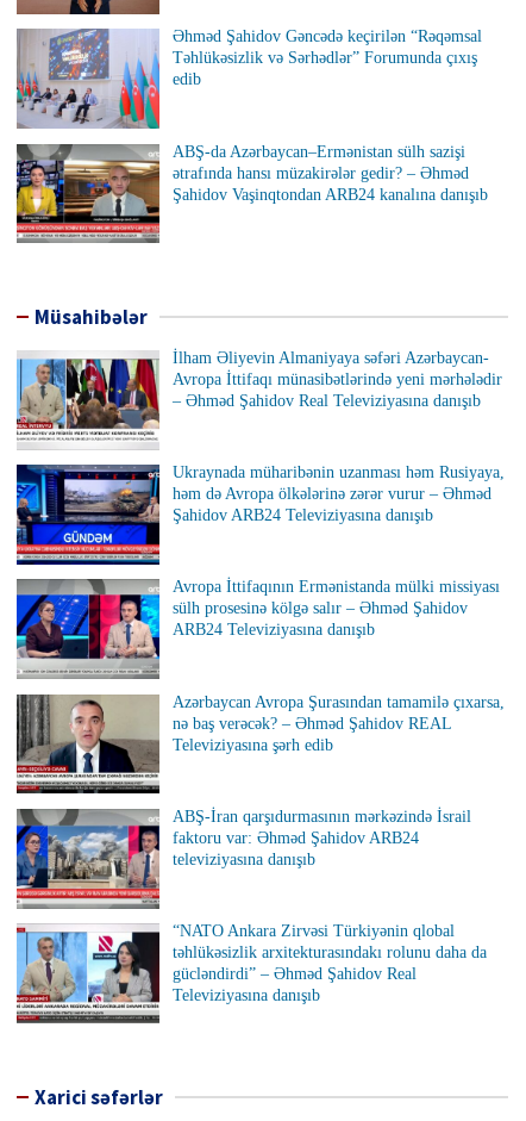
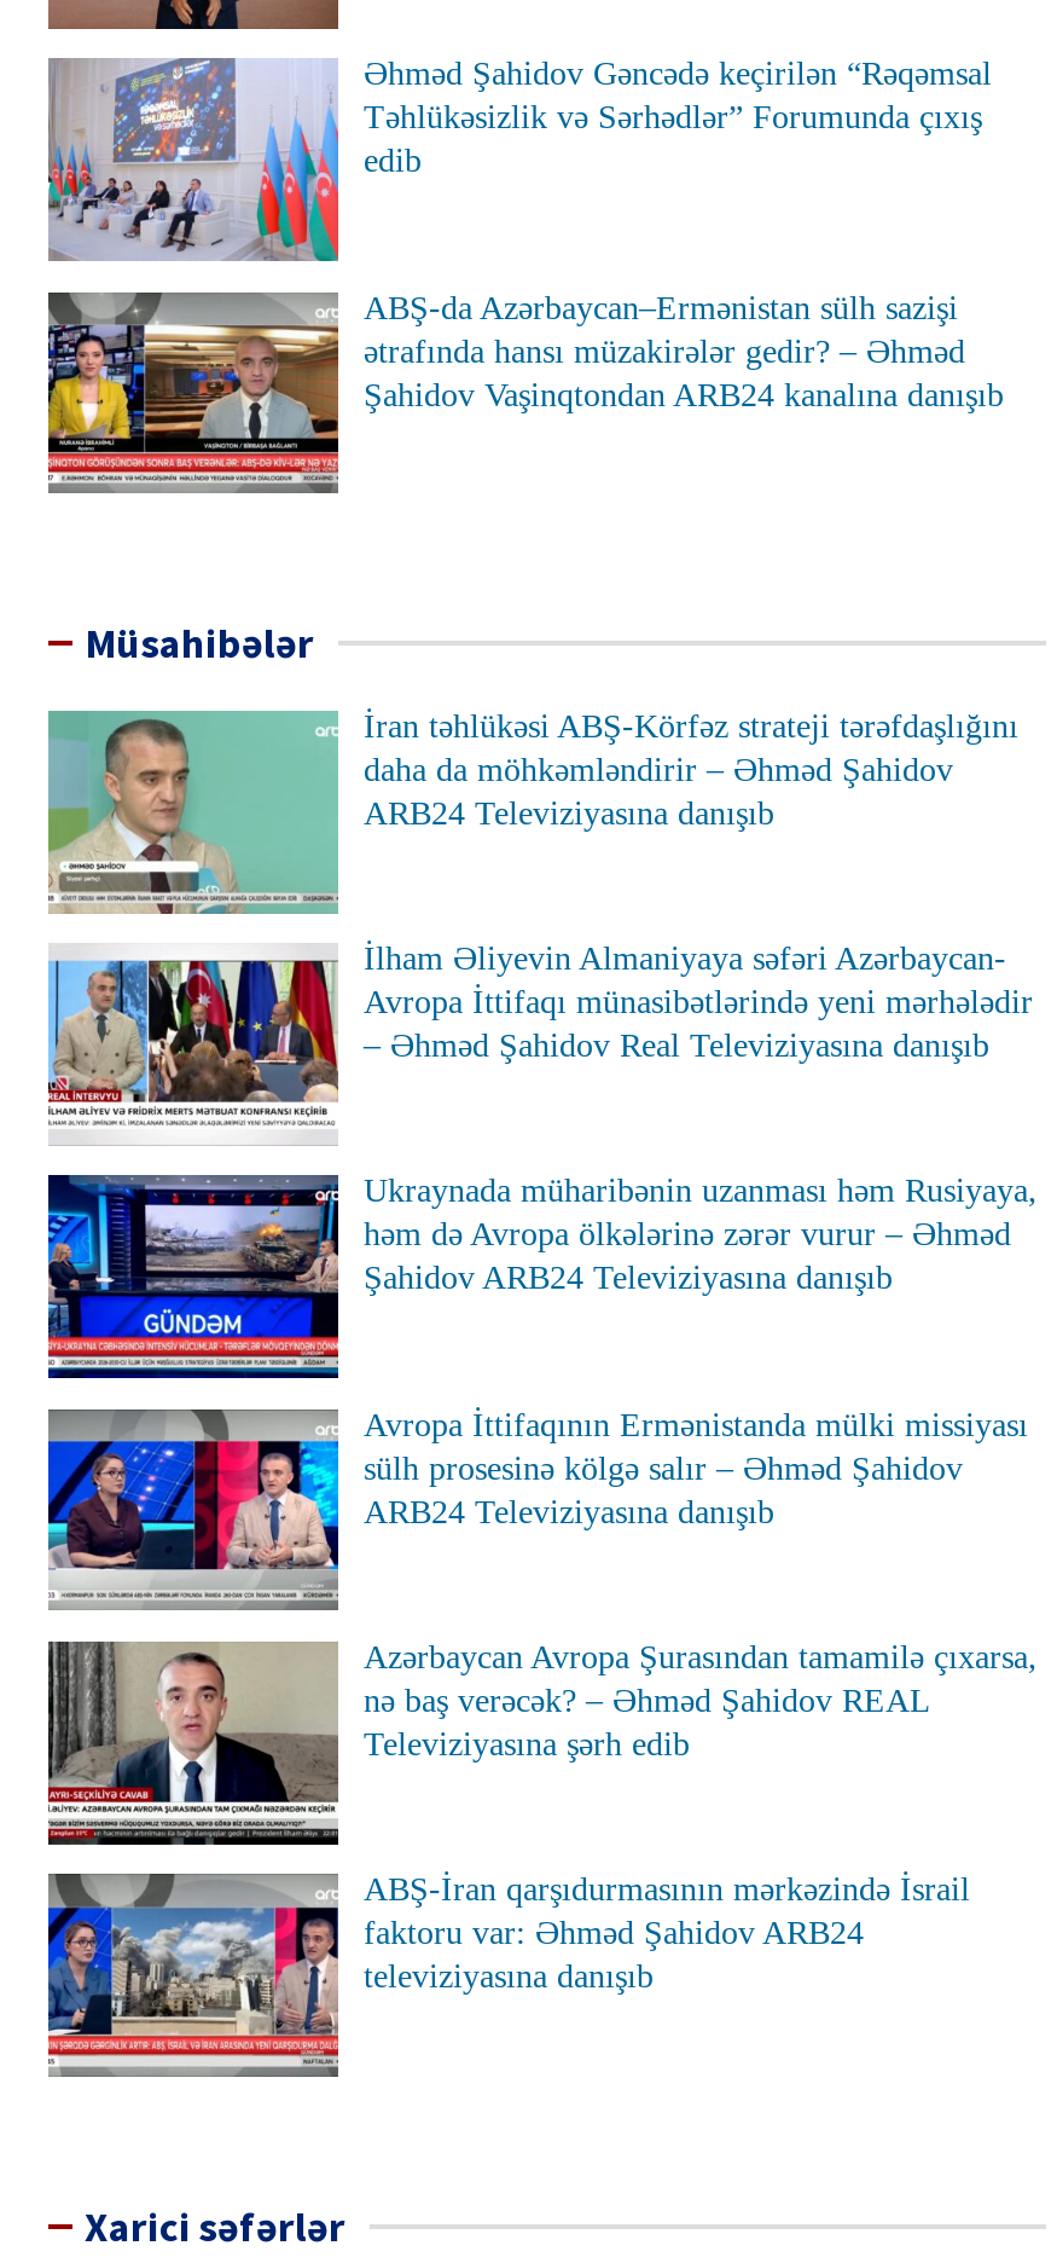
none -> [46,708,1018,916] [image] | İran təhlükəsi ABŞ-Körfəz strateji tərəfdaşlığını | daha da möhkəmləndirir – Əhməd Şahidov | ARB24 Televiziyasına danışıb
moved [14,349,504,868] -> [43,941,1038,1995]: [image] | İlham Əliyevin Almaniyaya səfəri Azərbaycan- | Avropa İttifaqı münasibətlərində yeni mərhələdir | ... | faktoru var: Əhməd Şahidov ARB24 | televiziyasına danışıb
[15,922,486,1023] [image] | “NATO Ankara Zirvəsi Türkiyənin qlobal | təhlükəsizlik arxitekturasındakı rolunu daha da | gücləndirdi” – Əhməd Şahidov Real | Televiziyasına danışıb -> none

